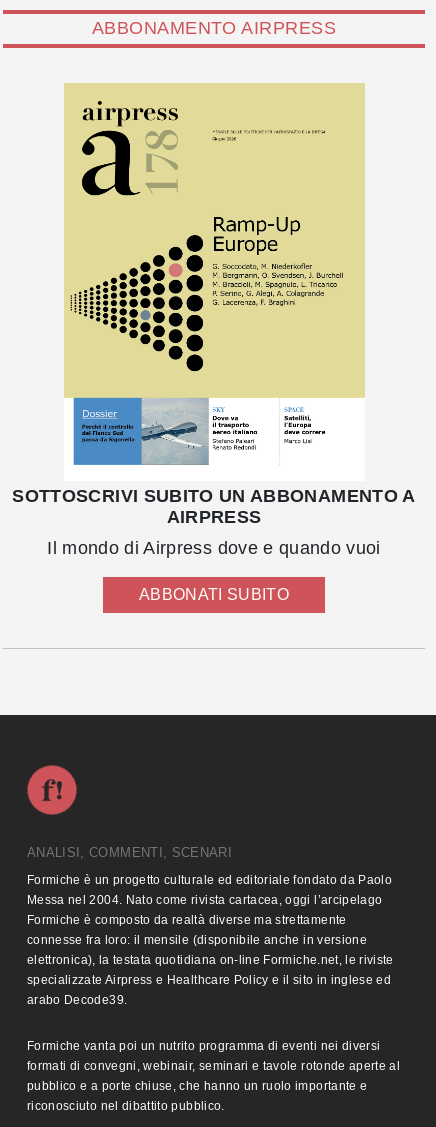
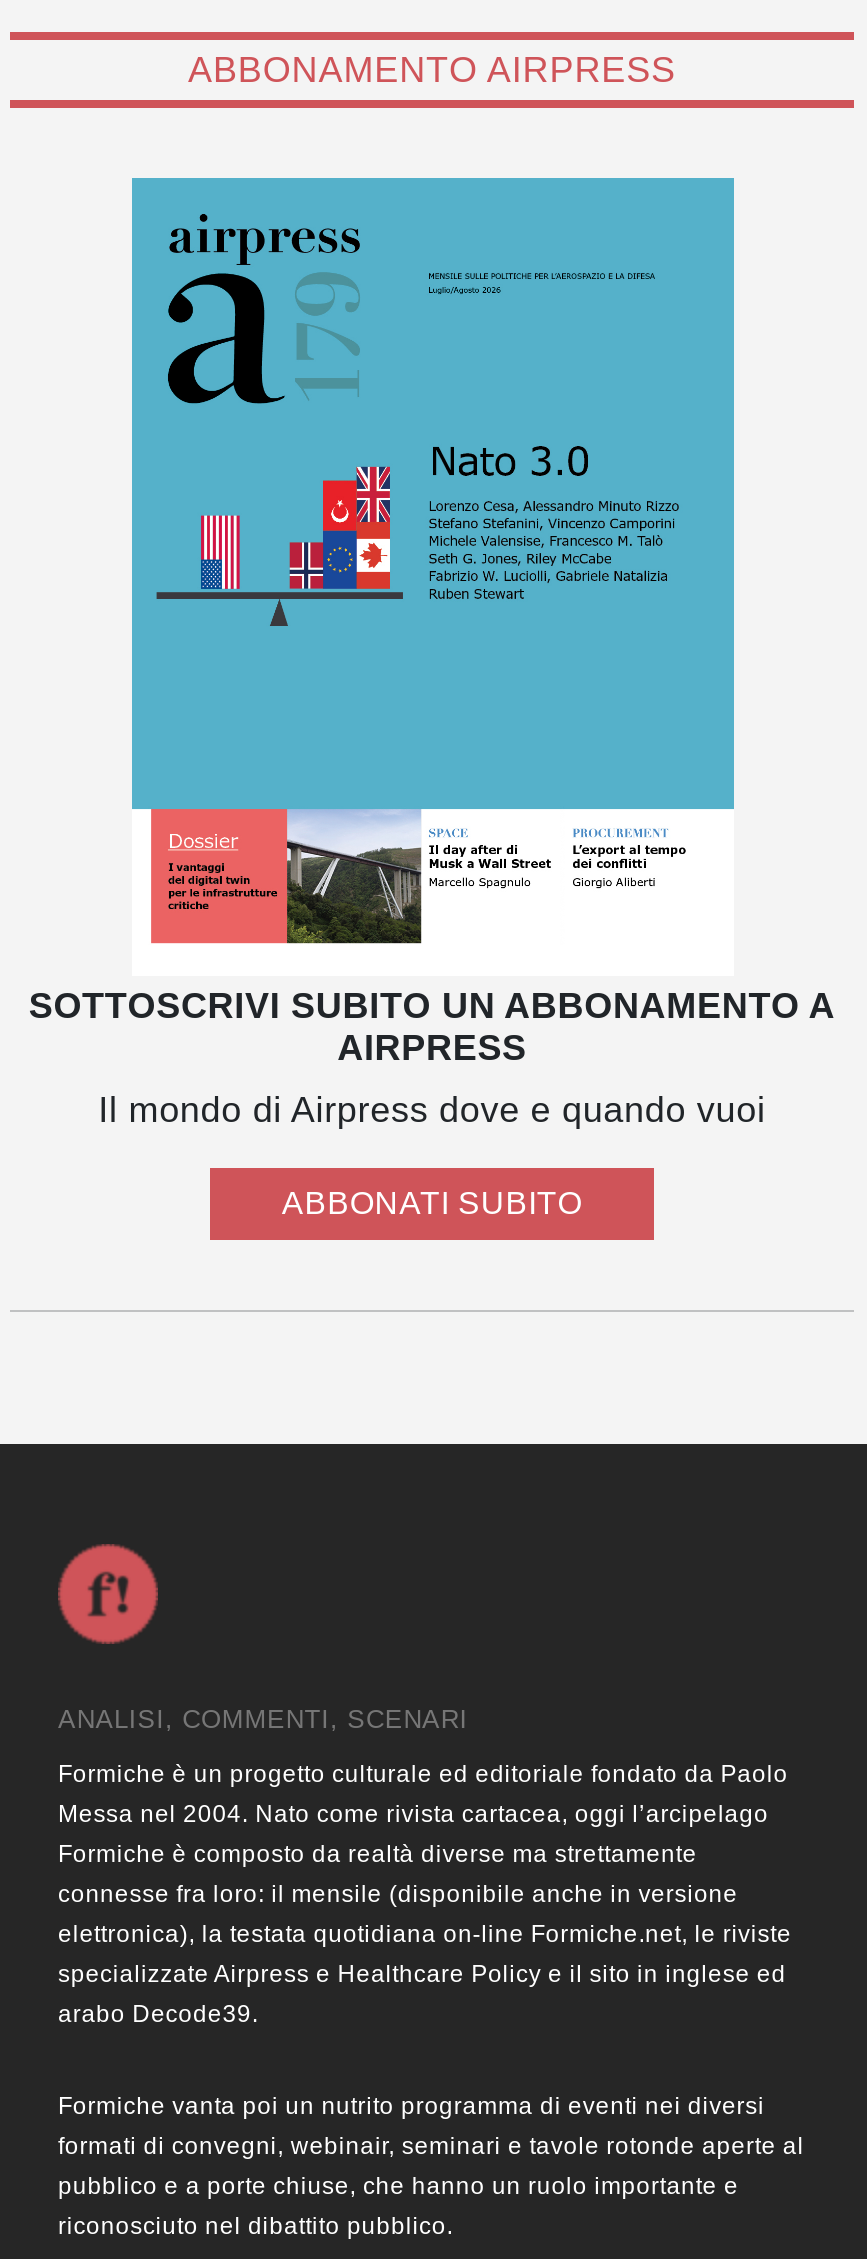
[64,82,365,466] [image] -> [130,176,736,946] [image]

